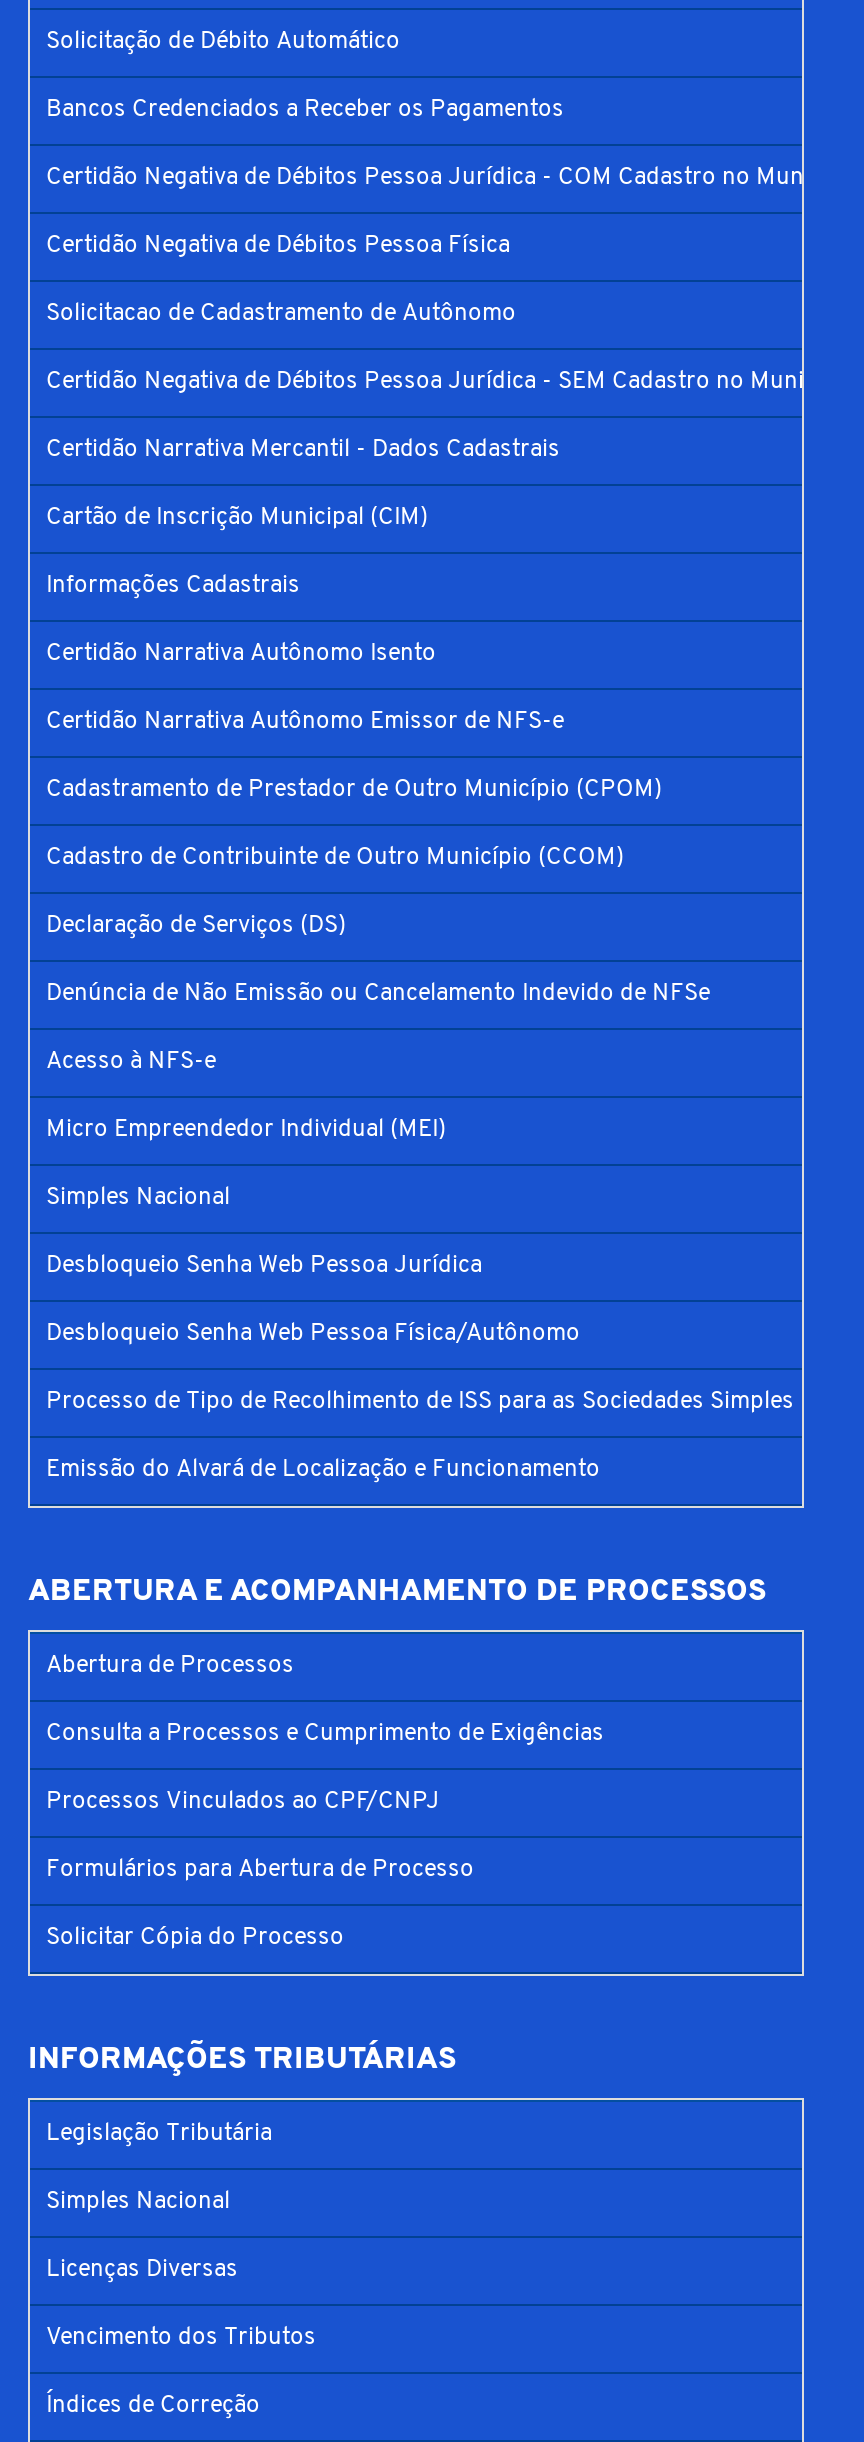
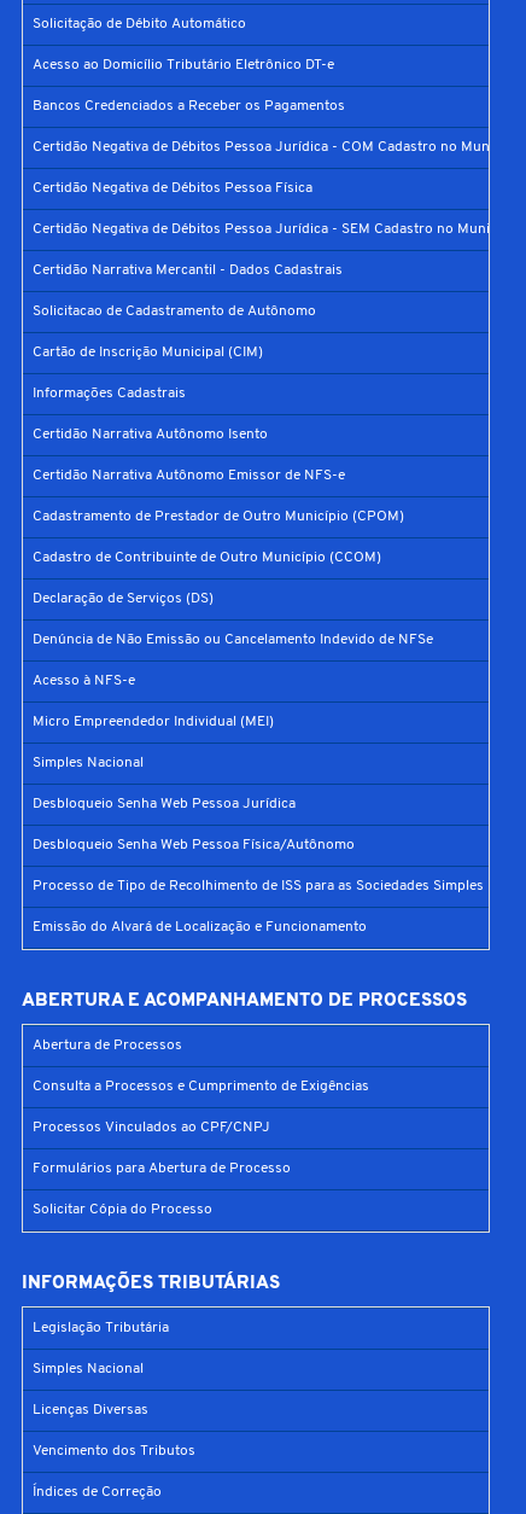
none -> [33,58,334,72] Acesso ao Domicílio Tributário Eletrônico DT-e
moved [46,302,516,326] -> [33,304,316,319]: Solicitacao de Cadastramento de Autônomo

